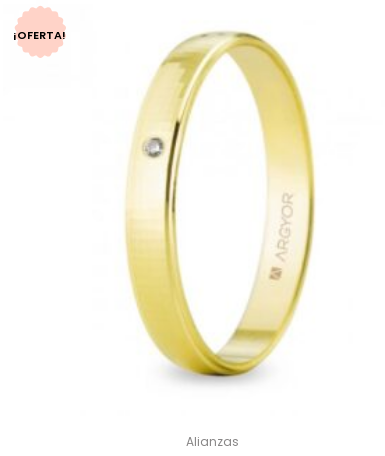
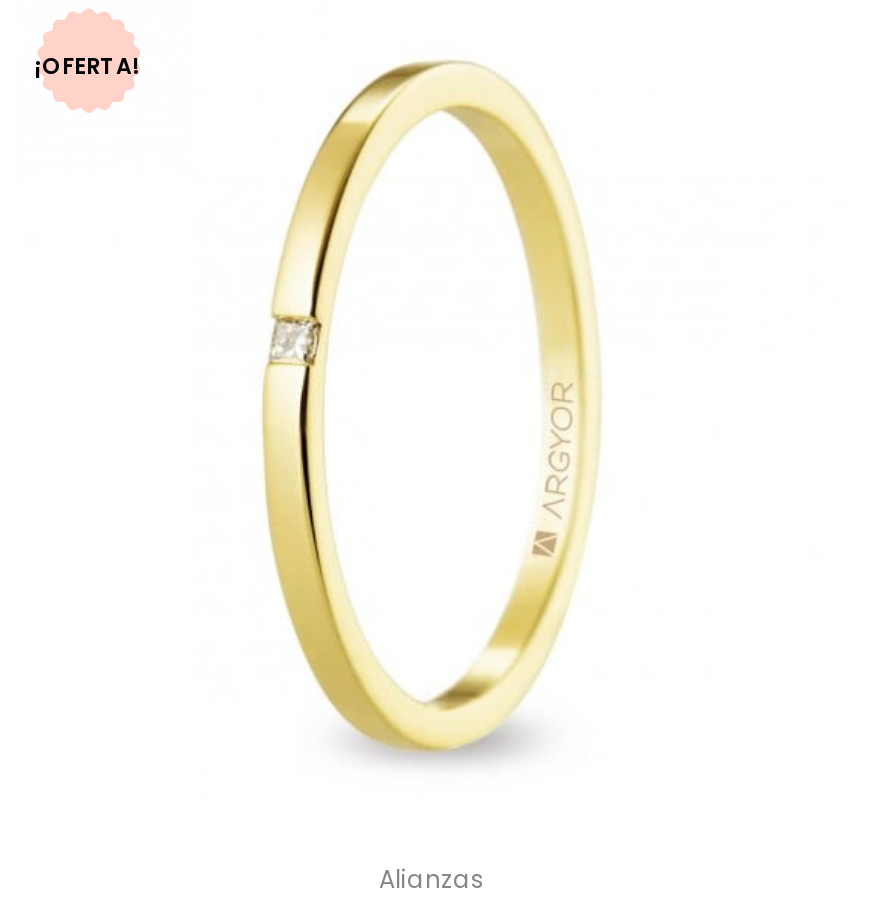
[124,30,316,378] [image] -> [258,58,638,752] [image]

